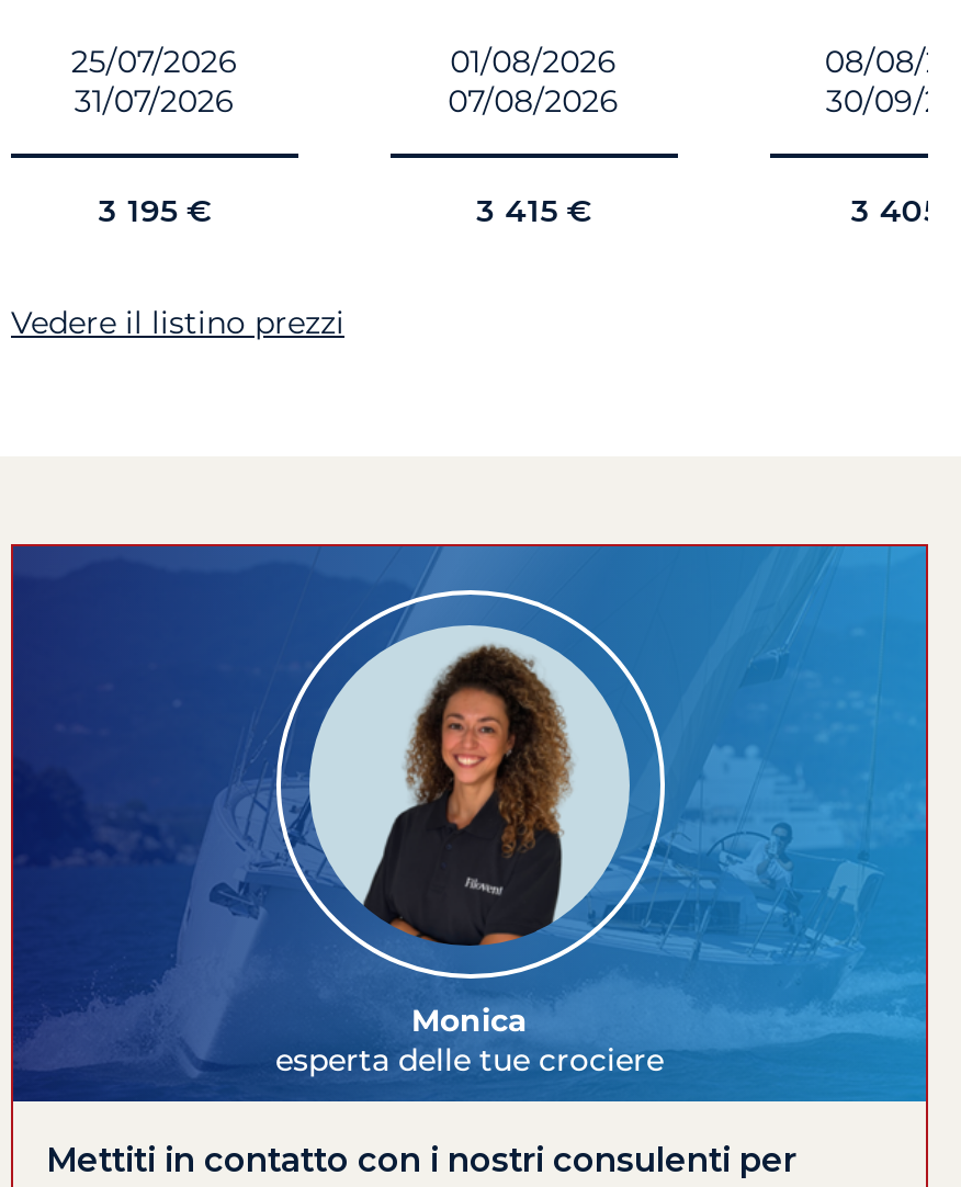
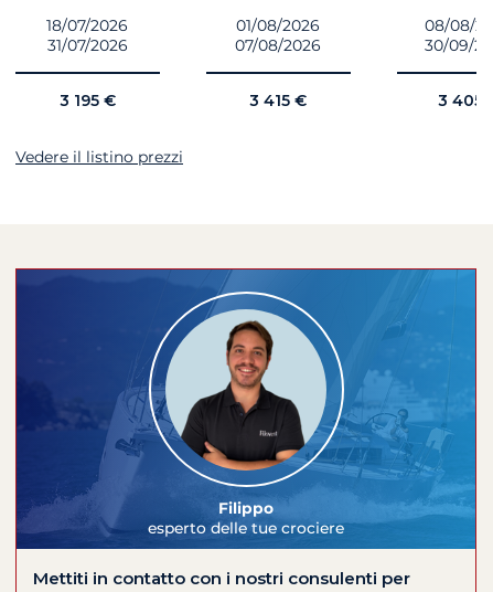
[71,42,238,82] 25/07/2026 -> [47,16,128,36] 18/07/2026
[275,645,664,1077] [image] | Monica | esperta delle tue crociere -> [148,320,344,537] [image] | Filippo | esperto delle tue crociere

